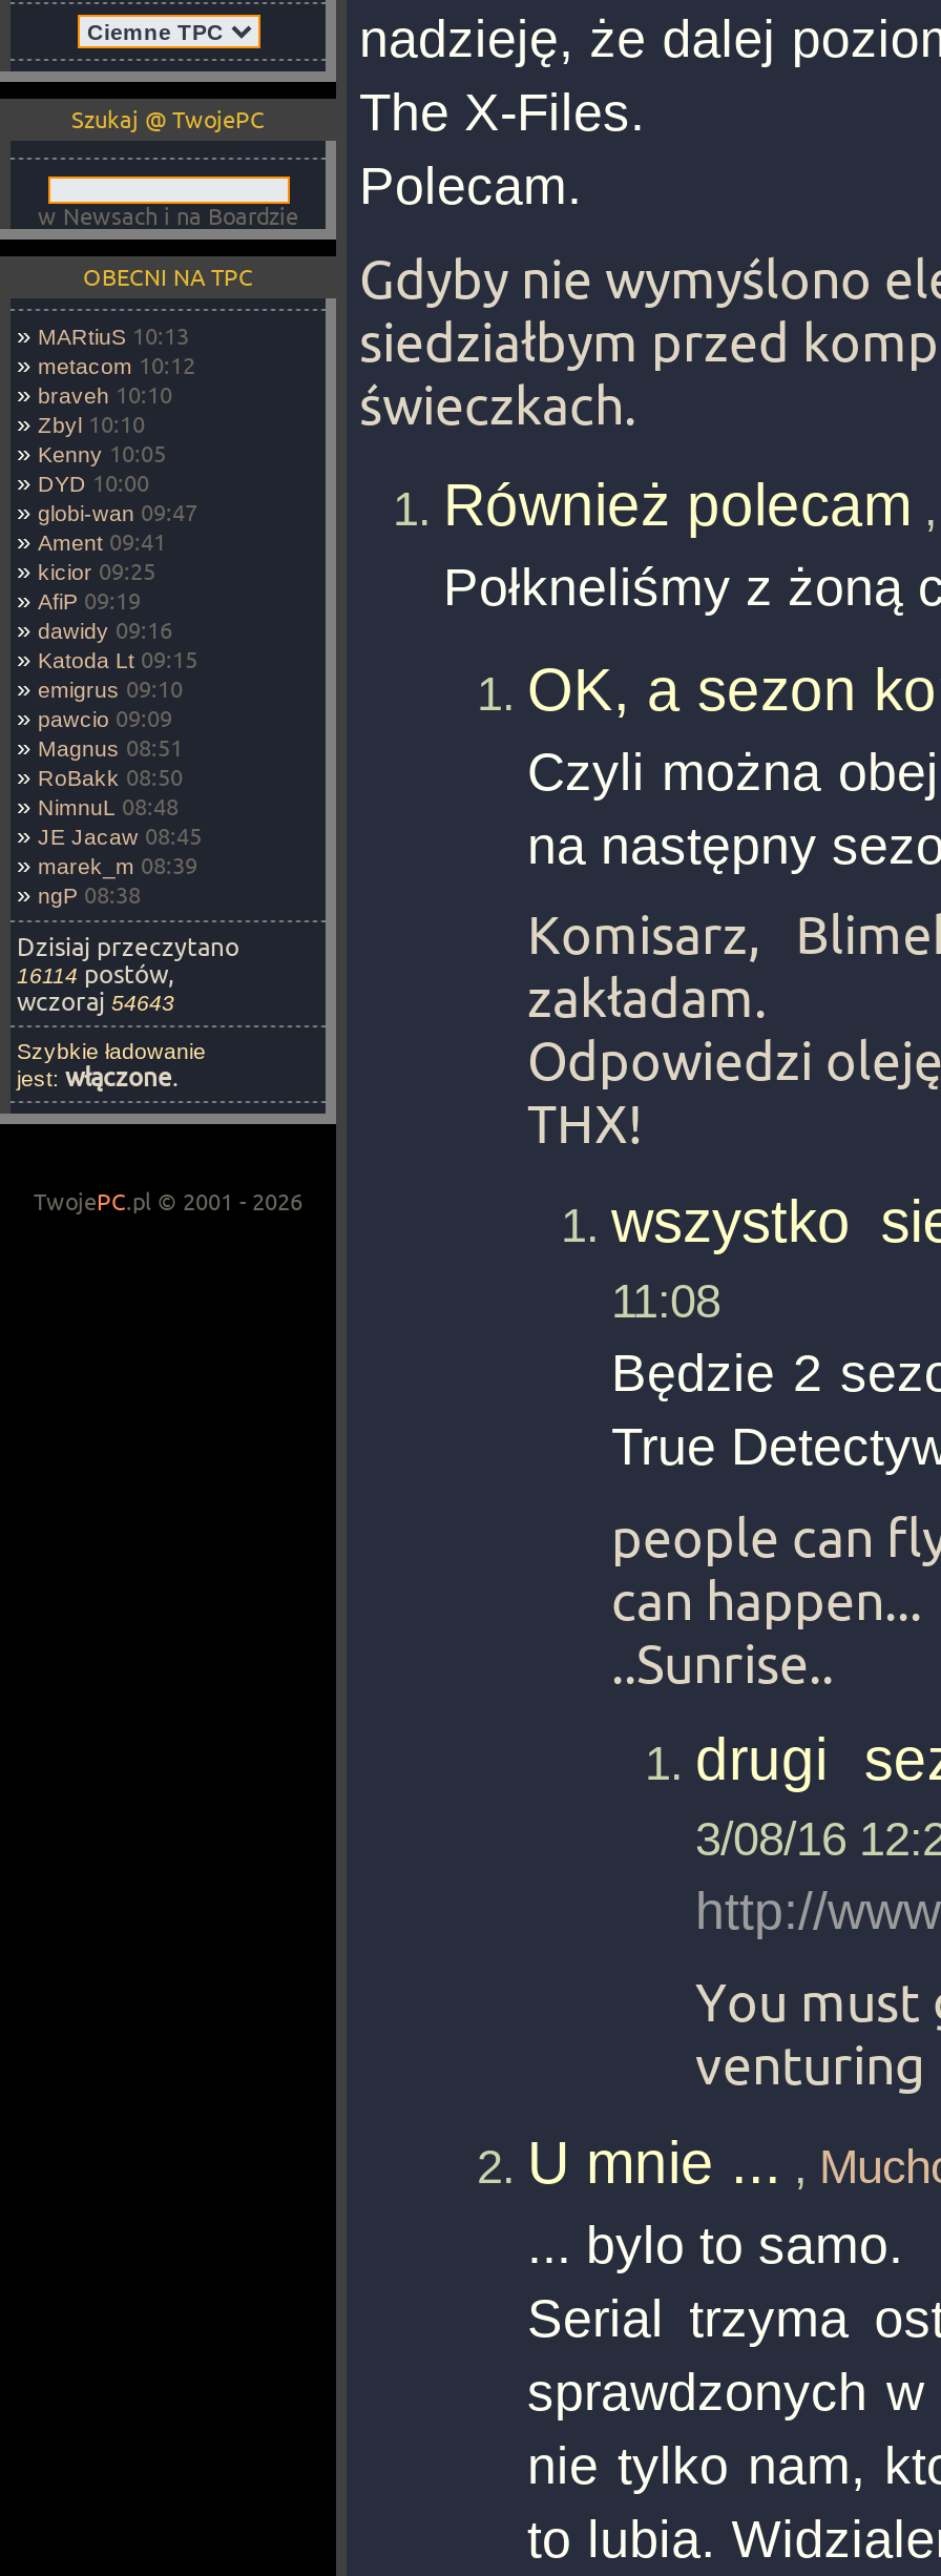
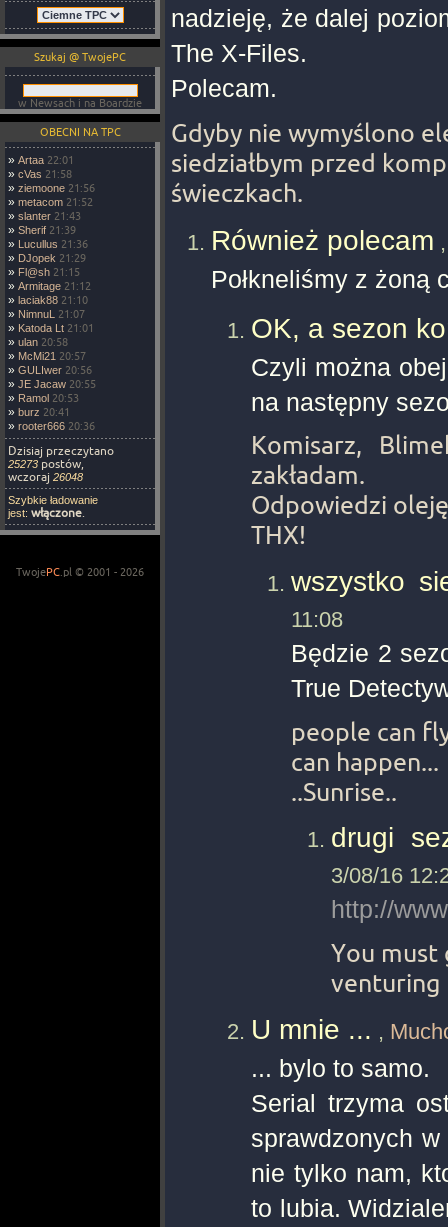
[11,321,202,910] » MARtiuS 10:13 | » metacom 10:12 | » braveh 10:10 | » Zbyl 10:10 | » Kenny 10:05 | » DYD 10:00 | » globi-wan 09:47 | » Ament 09:41 | » kicior 09:25 | » AfiP 09:19 | » dawidy 09:16 | » Katoda Lt 09:15 | » emigrus 09:10 | » pawcio 09:09 | » Magnus 08:51 | » RoBakk 08:50 | » NimnuL 08:48 | » JE Jacaw 08:45 | » marek_m 08:39 | » ngP 08:38 -> [5,153,96,433] » Artaa 22:01 | » cVas 21:58 | » ziemoone 21:56 | » metacom 21:52 | » slanter 21:43 | » Sherif 21:39 | » Lucullus 21:36 | » DJopek 21:29 | » Fl@sh 21:15 | » Armitage 21:12 | » laciak88 21:10 | » NimnuL 21:07 | » Katoda Lt 21:01 | » ulan 20:58 | » McMi21 20:57 | » GULIwer 20:56 | » JE Jacaw 20:55 | » Ramol 20:53 | » burz 20:41 | » rooter666 20:36
[17,960,174,988] 16114 postów, -> [8,457,84,470] 25273 postów,
[11,988,174,1015] wczoraj 54643 -> [5,470,83,483] wczoraj 26048

